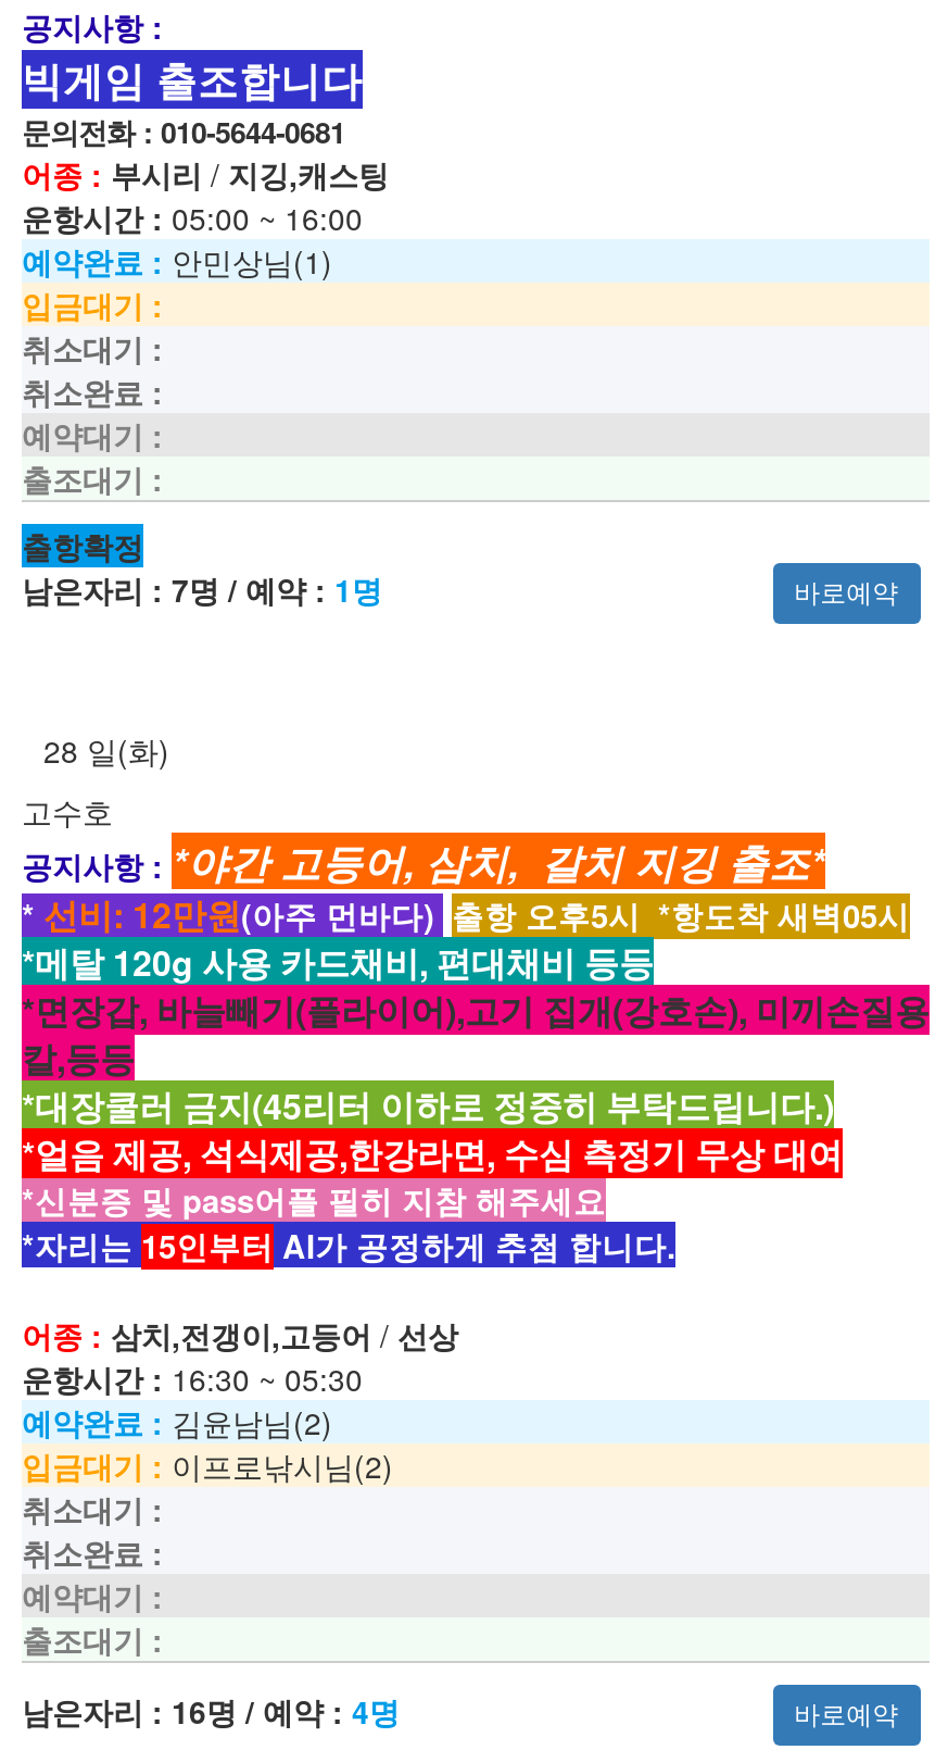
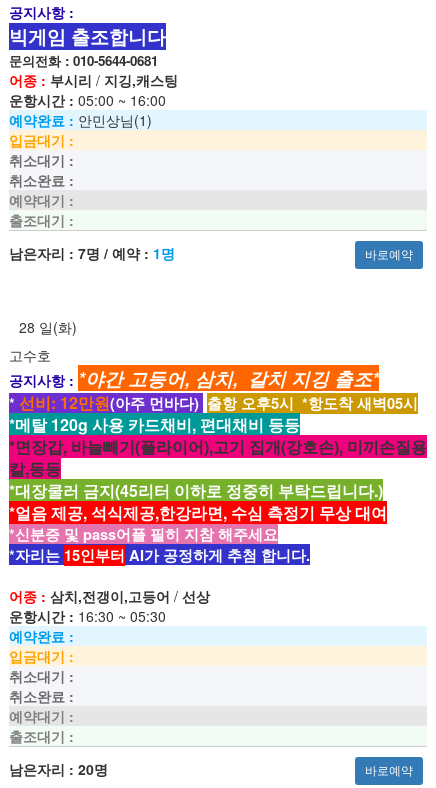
[22,524,143,567] 출항확정 -> none
[22,1400,393,1487] 예약완료 : 김윤남님(2) | 입금대기 : 이프로낚시님(2) -> [9,626,74,666] 예약완료 : | 입금대기 :
[22,1689,400,1733] 남은자리 : 16명 / 예약 : 4명 -> [9,759,108,779] 남은자리 : 20명

